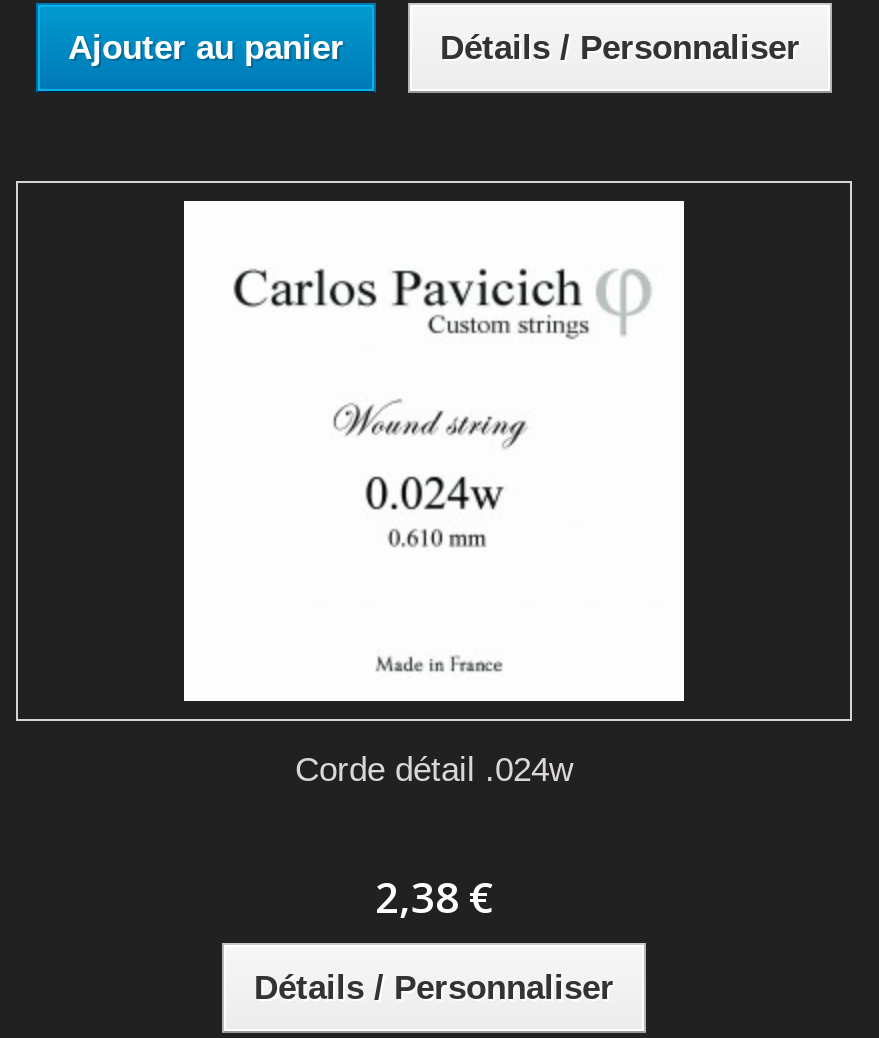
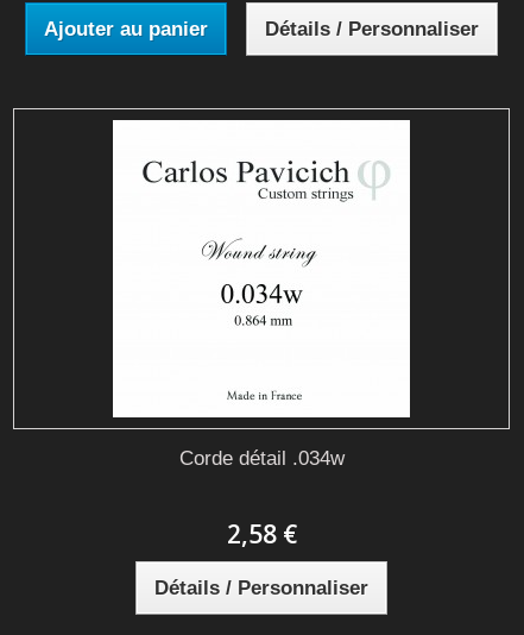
[295,751,573,789] Corde détail .024w -> [179,447,344,470] Corde détail .034w
[375,869,493,925] 2,38 € -> [226,517,296,551] 2,58 €

